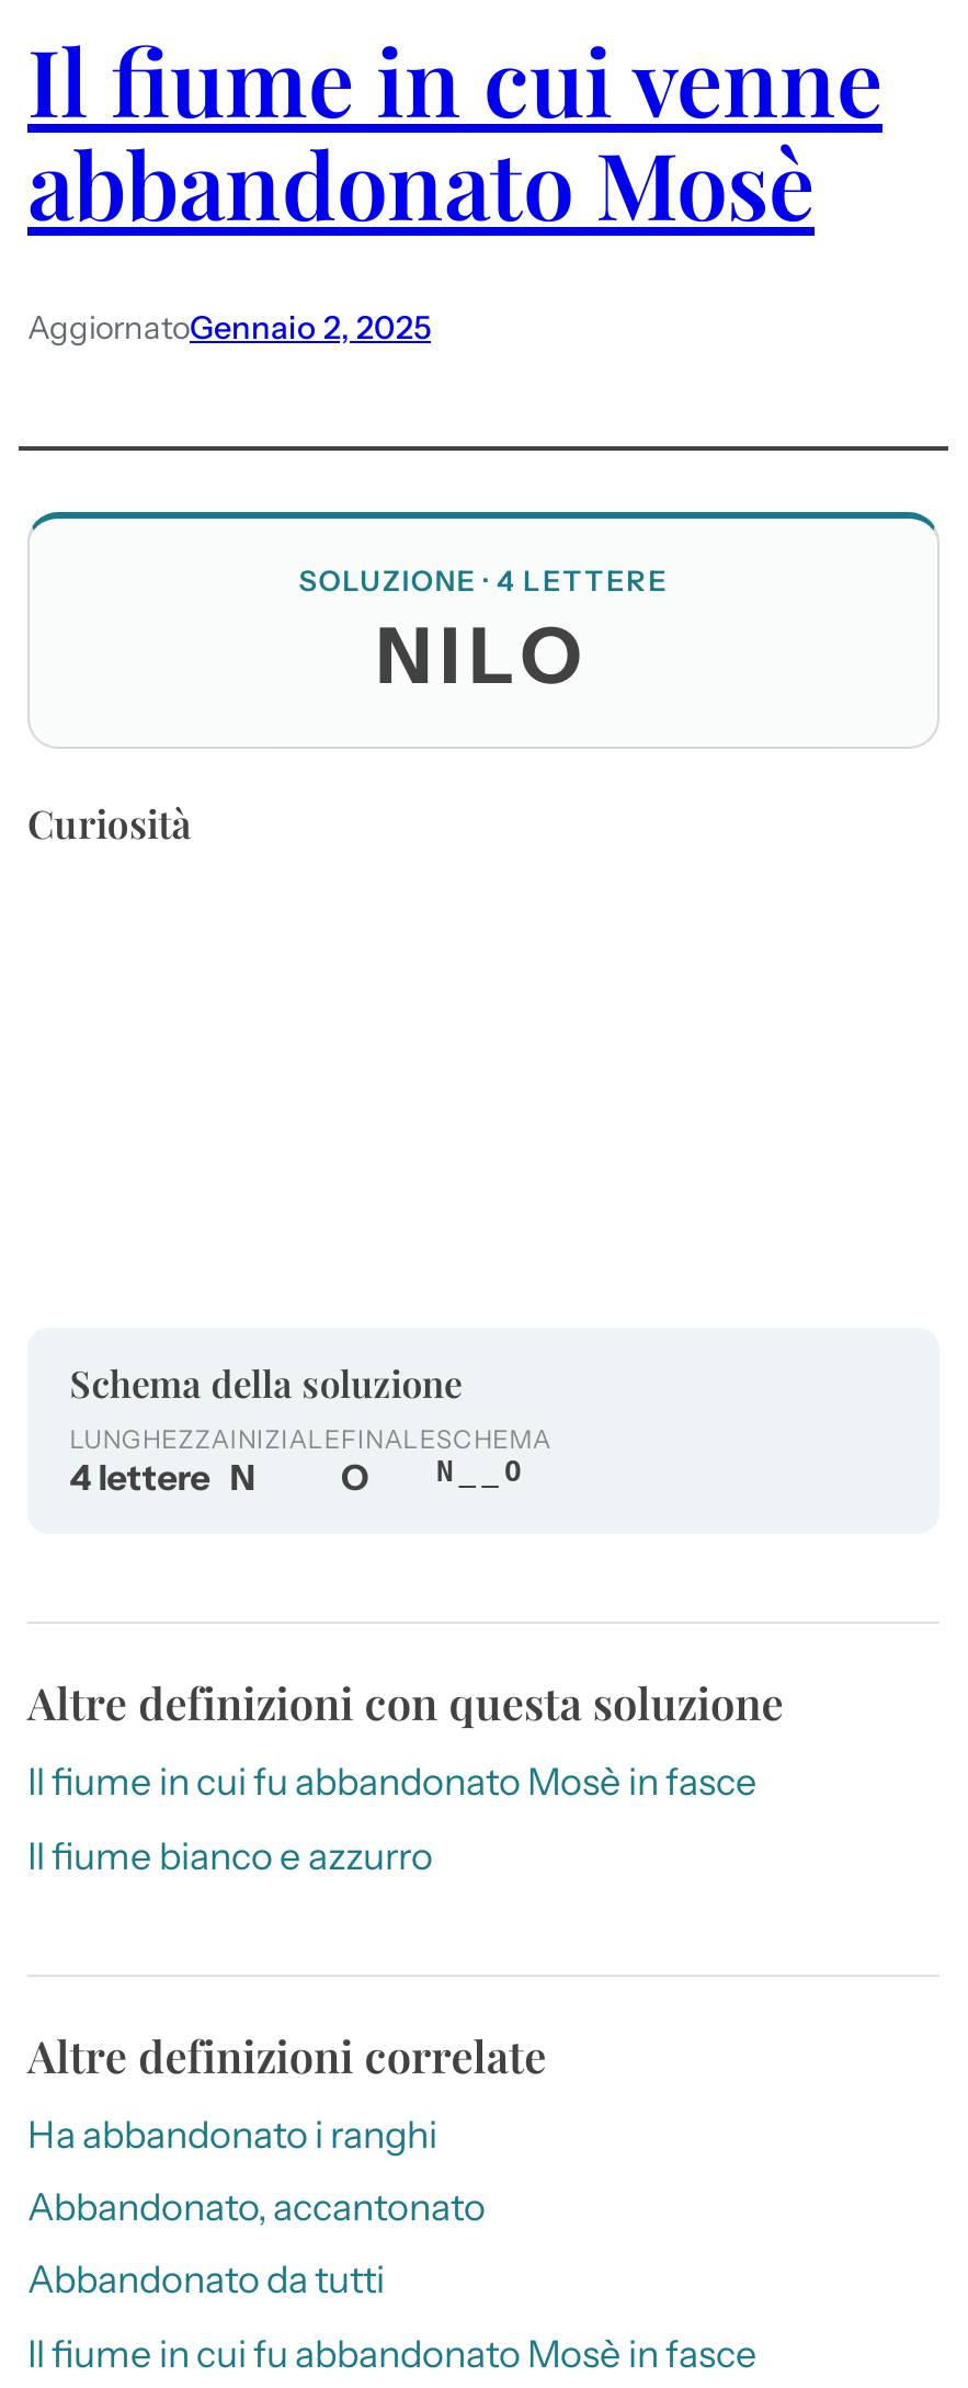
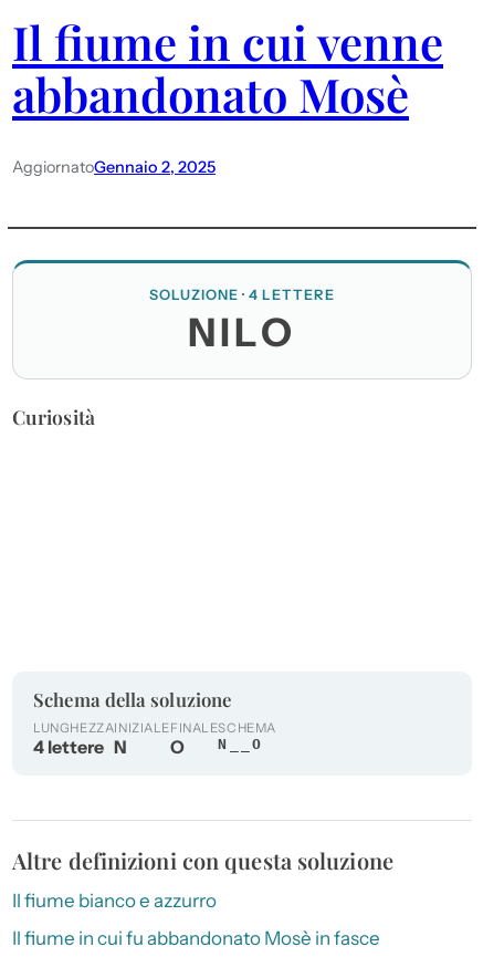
[27,1760,758,1804] Il fiume in cui fu abbandonato Mosè in fasce -> none
[27,2024,546,2302] Altre definizioni correlate | Ha abbandonato i ranghi | Abbandonato, accantonato | Abbandonato da tutti -> none

